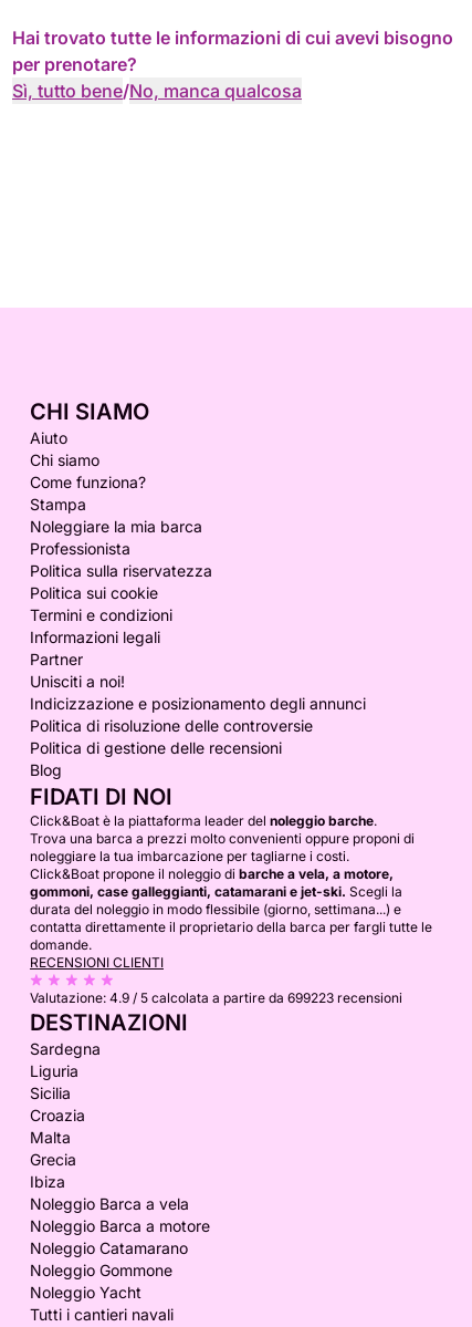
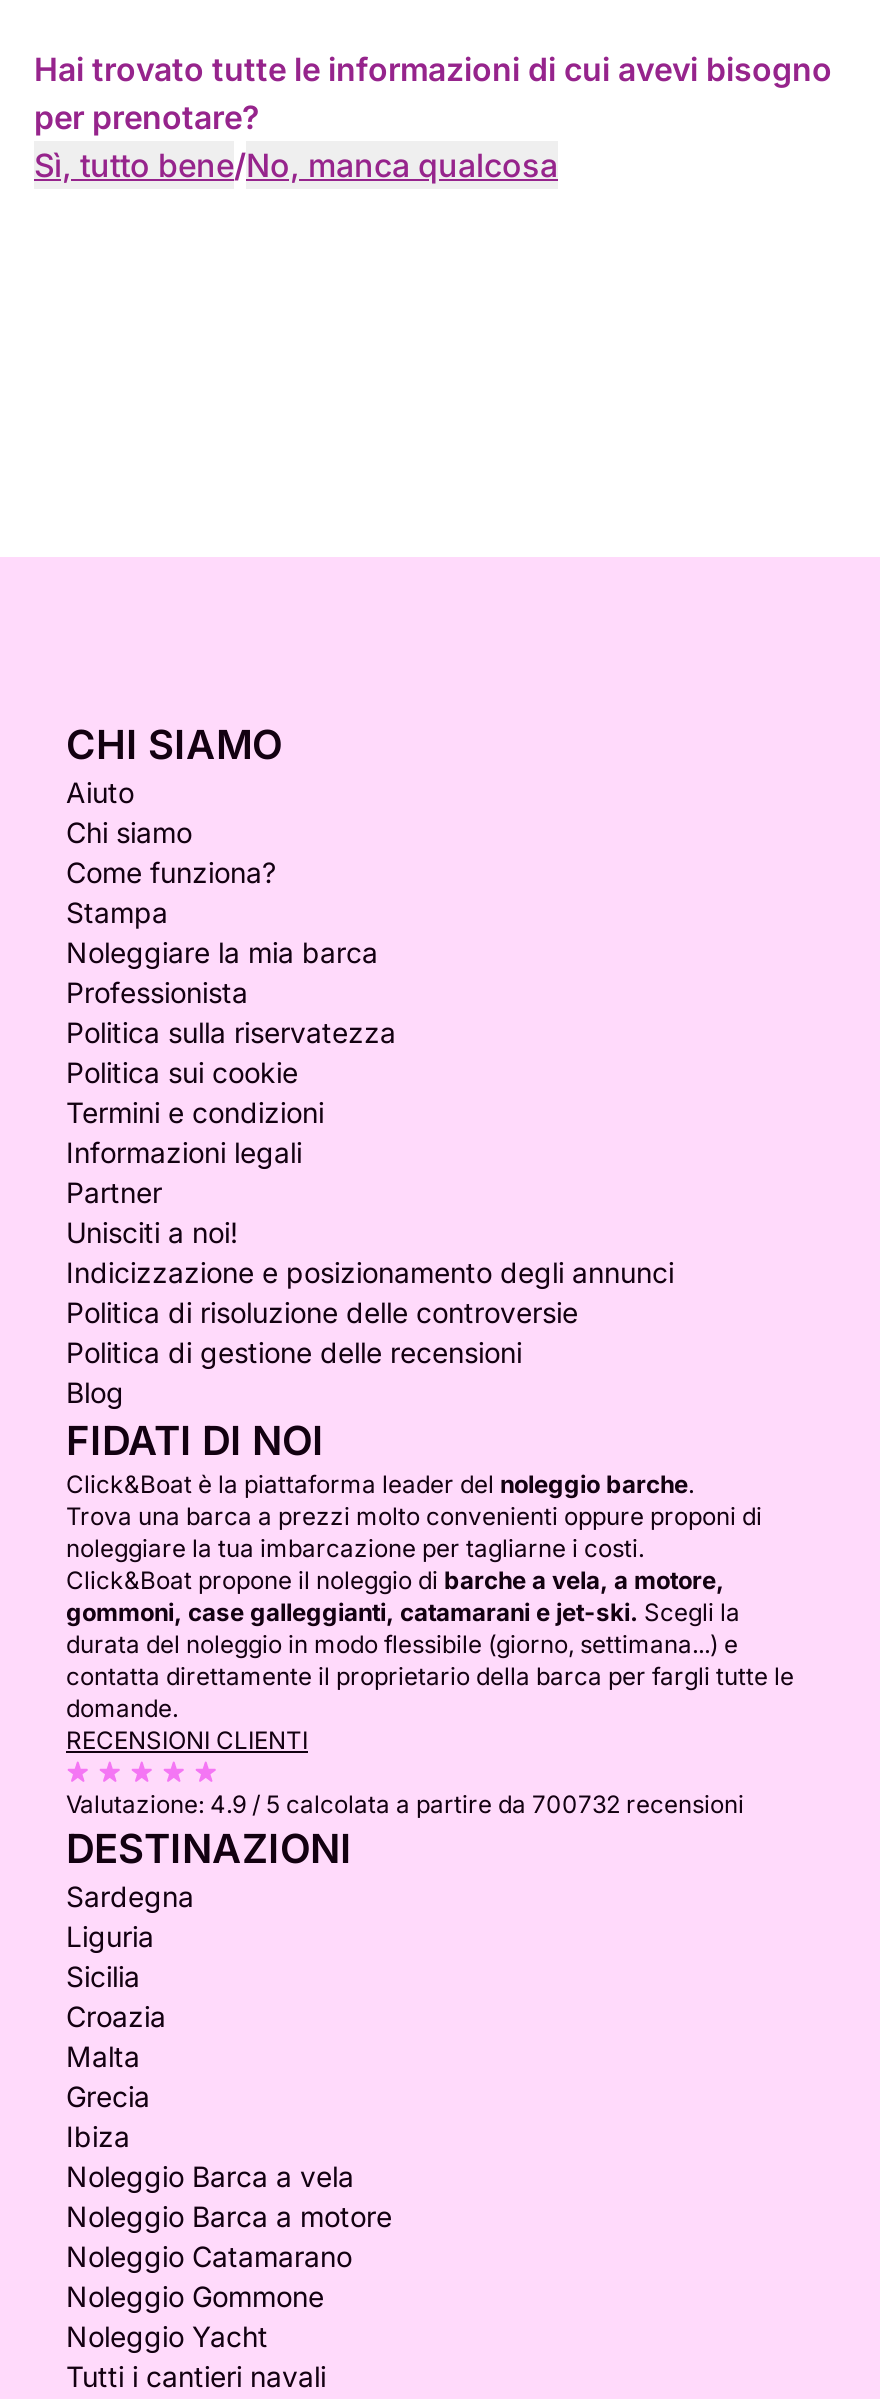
[30,989,402,1006] Valutazione: 4.9 / 5 calcolata a partire da 699223 recensioni -> [66,1789,744,1819] Valutazione: 4.9 / 5 calcolata a partire da 700732 recensioni

